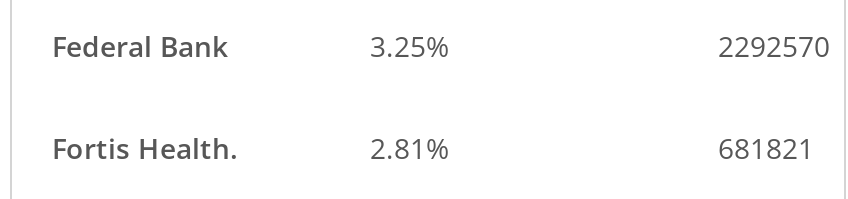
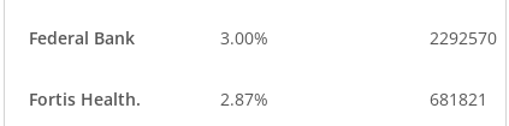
[370,27,450,65] 3.25% -> [220,26,268,49] 3.00%
[370,129,450,167] 2.81% -> [220,88,268,110] 2.87%

